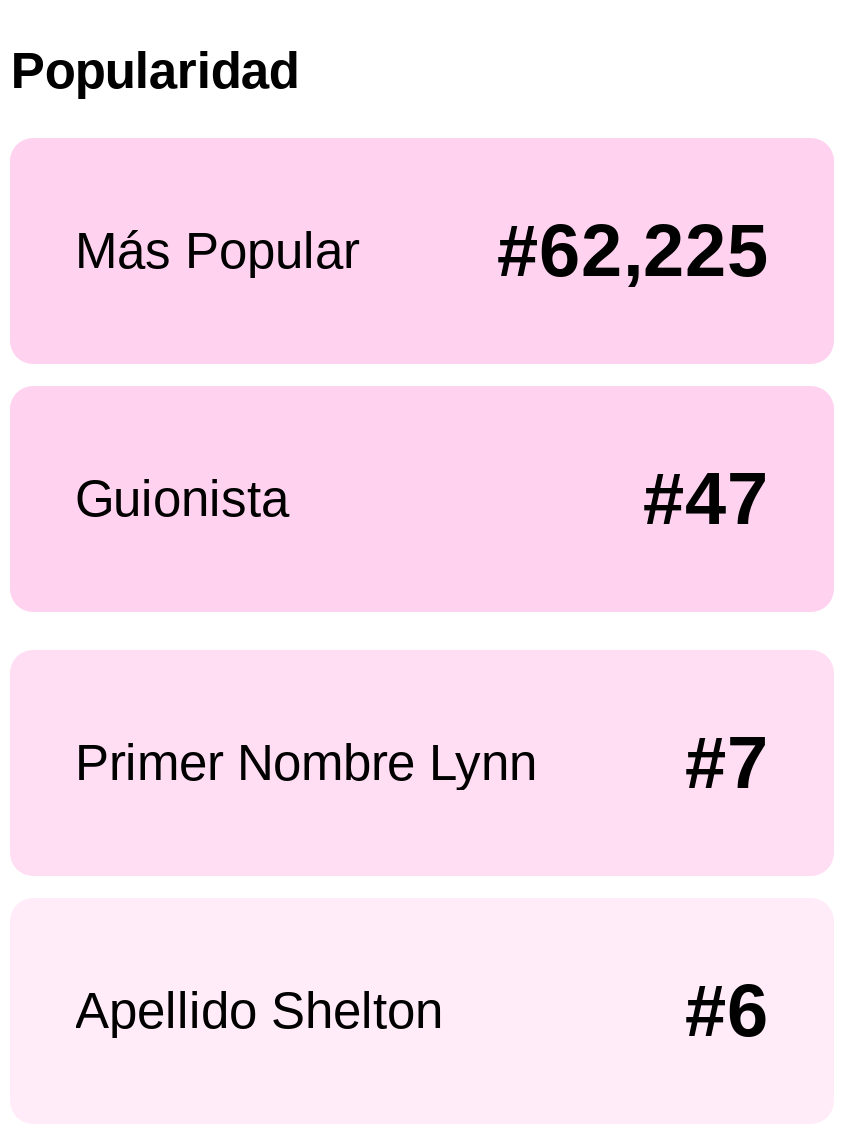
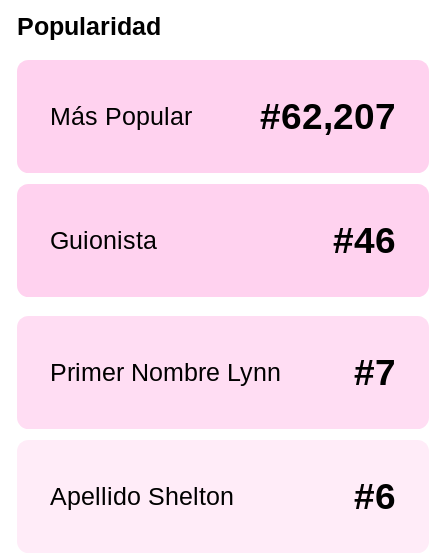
[497,210,769,292] #62,225 -> [260,96,396,137] #62,207
[643,459,769,541] #47 -> [333,220,396,261] #46

